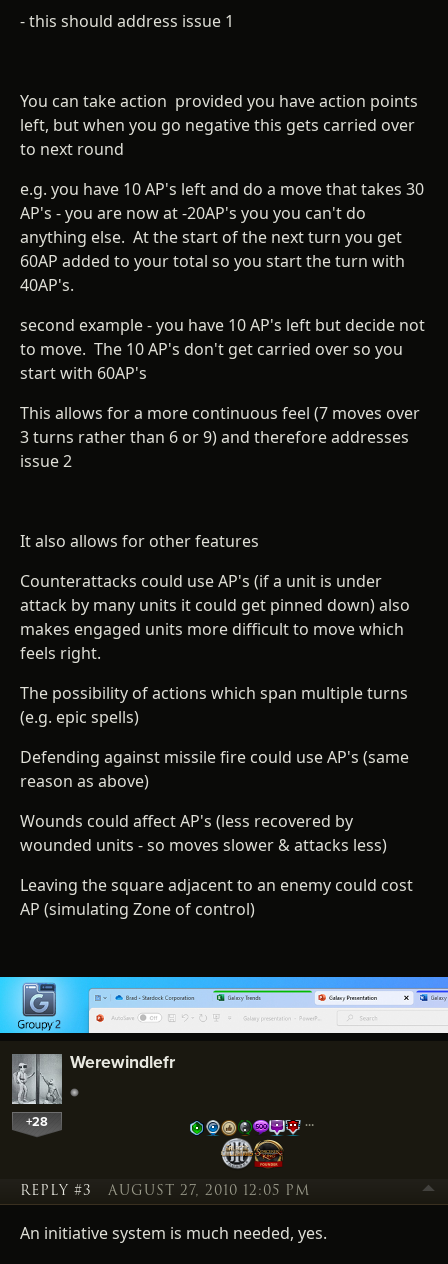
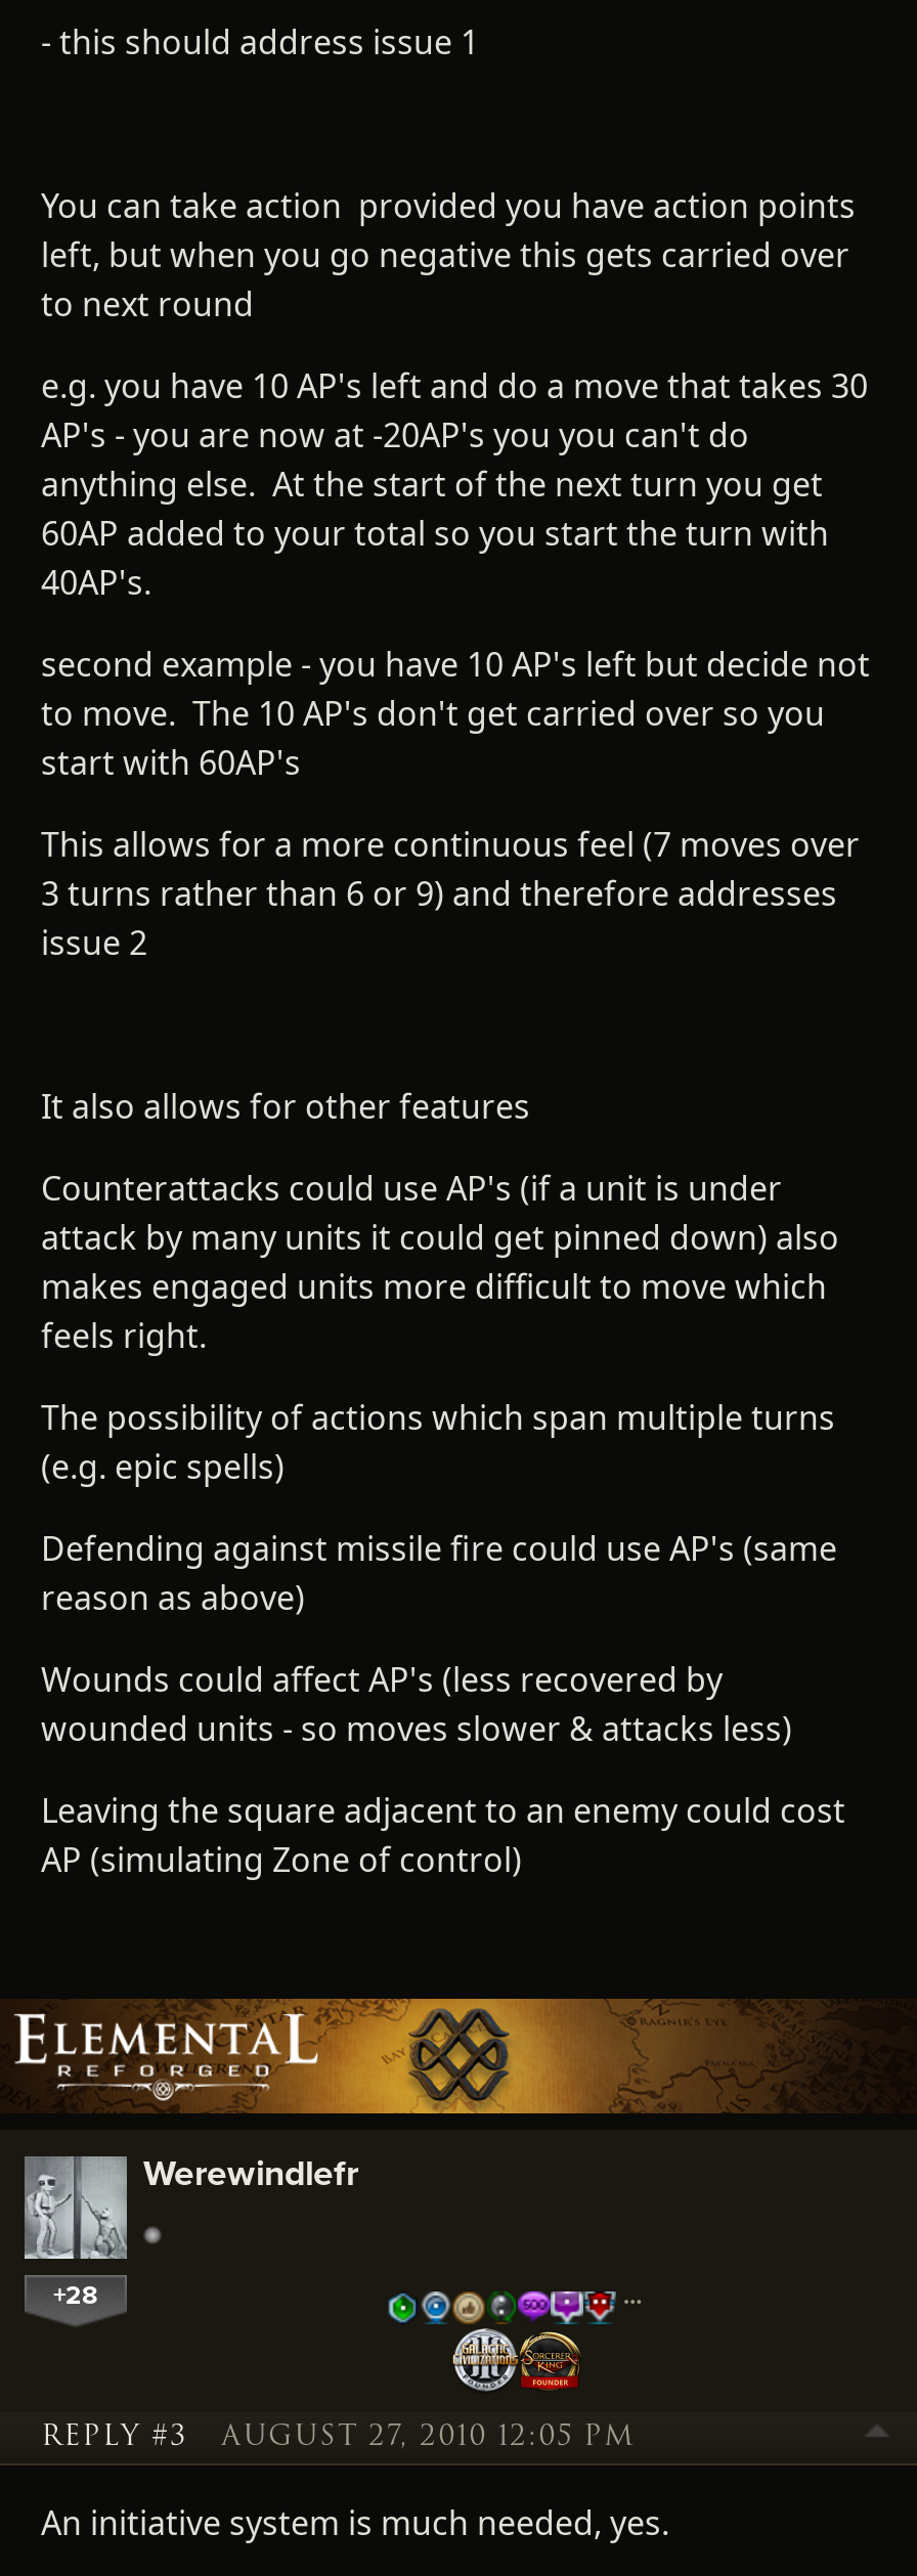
[3,976,445,1034] [image] -> [6,1997,911,2115] [image]

